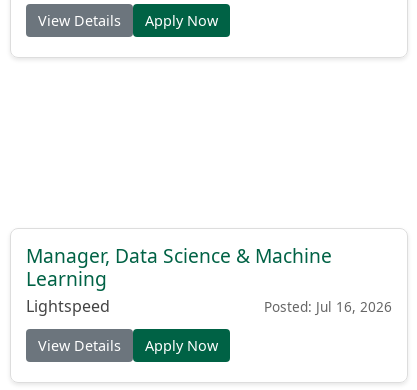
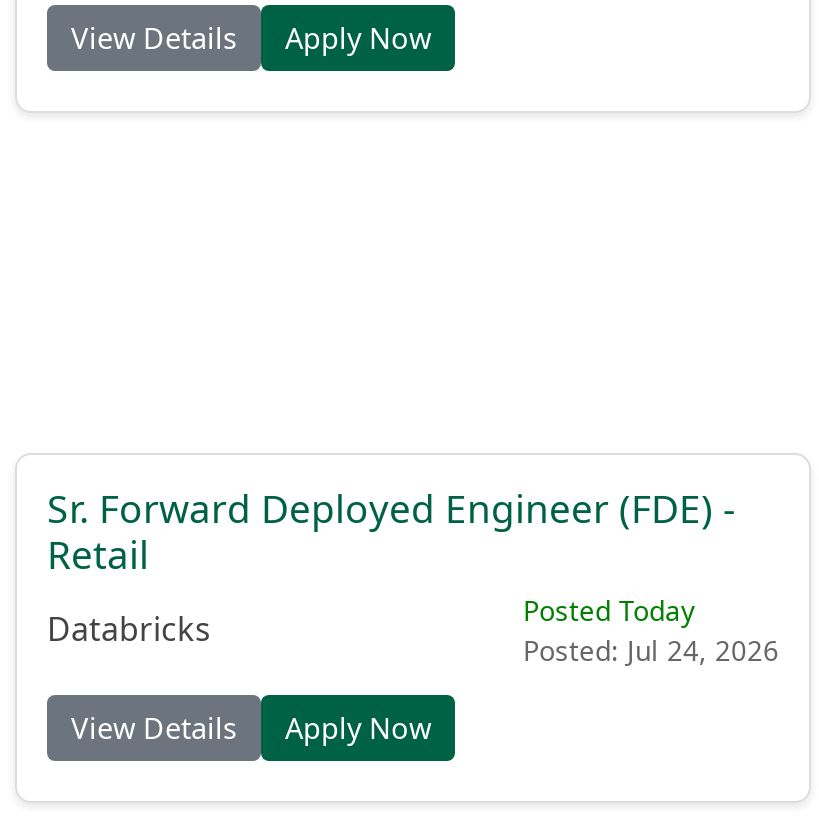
[26,242,392,316] Manager, Data Science & Machine | Learning | Lightspeed | Posted: Jul 16, 2026 -> [47,481,779,669] Sr. Forward Deployed Engineer (FDE) - | Retail | Databricks | Posted Today | Posted: Jul 24, 2026

